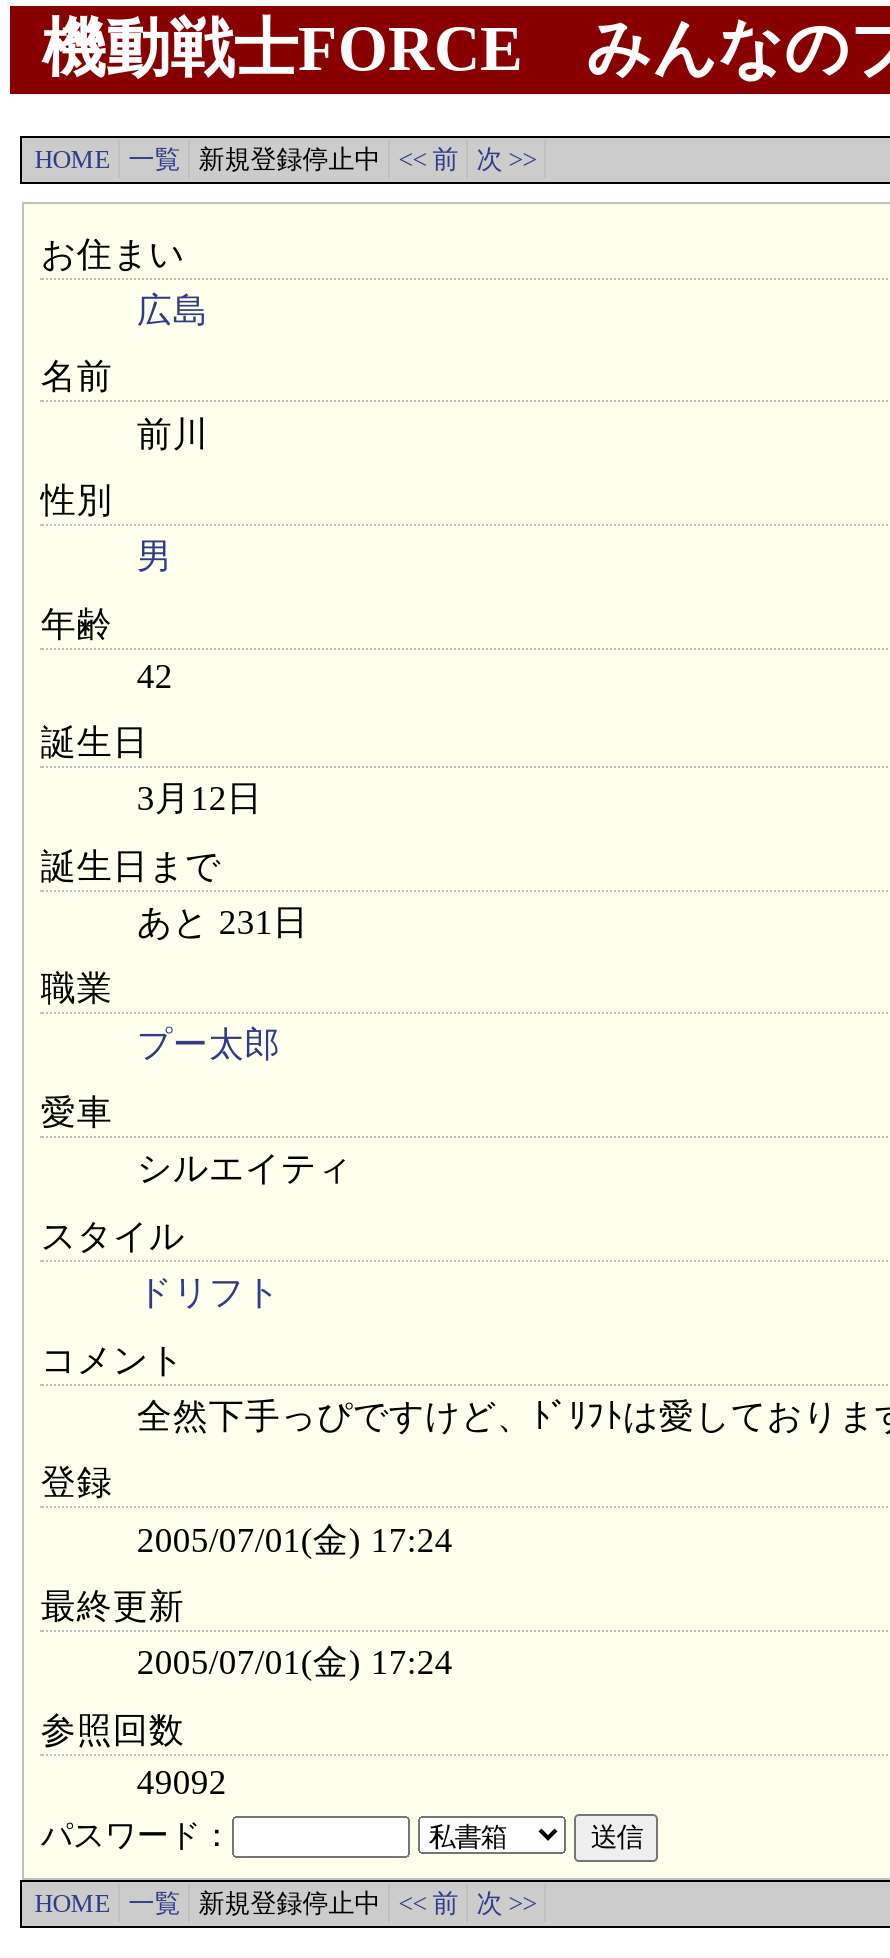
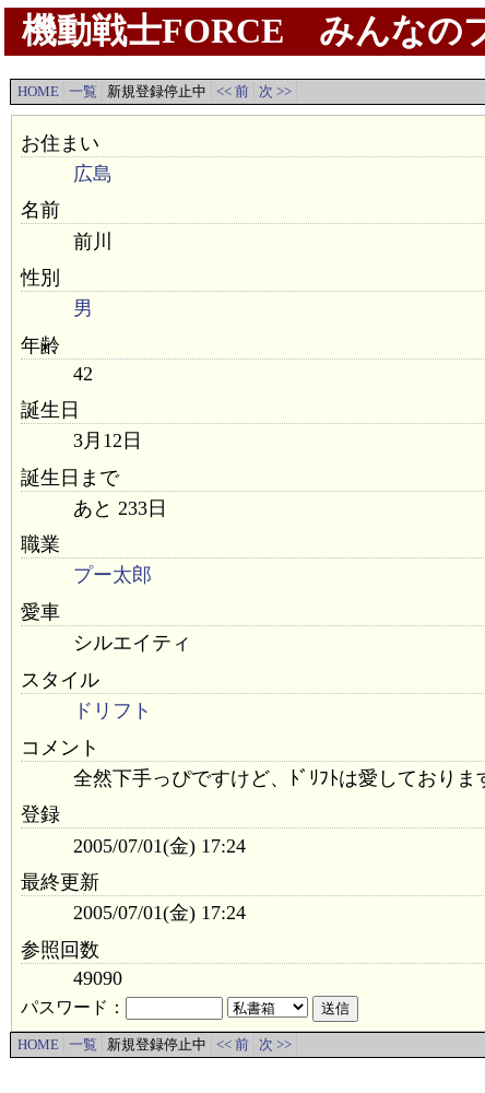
[137,901,309,941] あと 231日 -> [74,497,168,519] あと 233日
[137,1762,227,1802] 49092 -> [74,968,123,989] 49090

